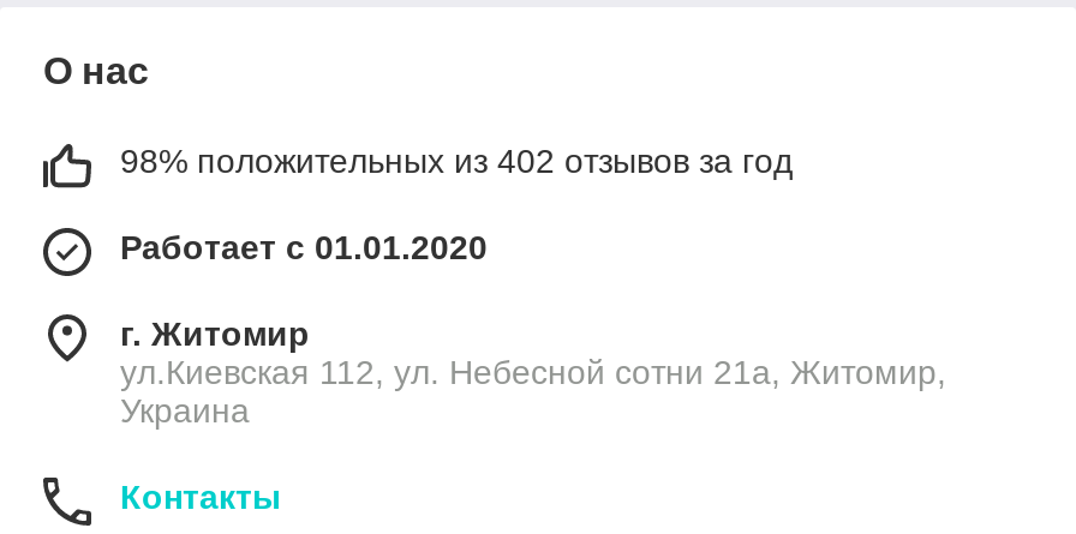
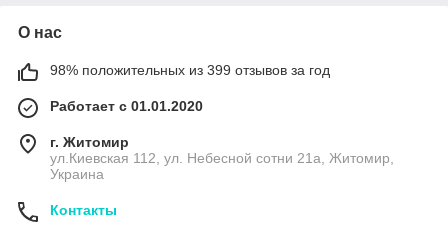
[120,143,793,181] 98% положительных из 402 отзывов за год -> [50,62,330,78] 98% положительных из 399 отзывов за год

